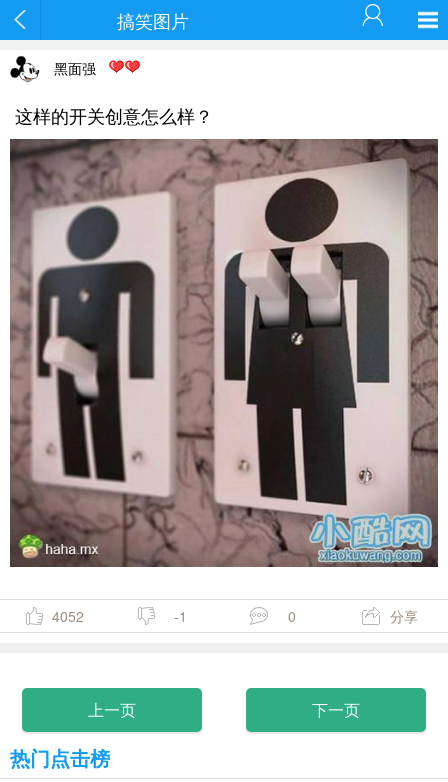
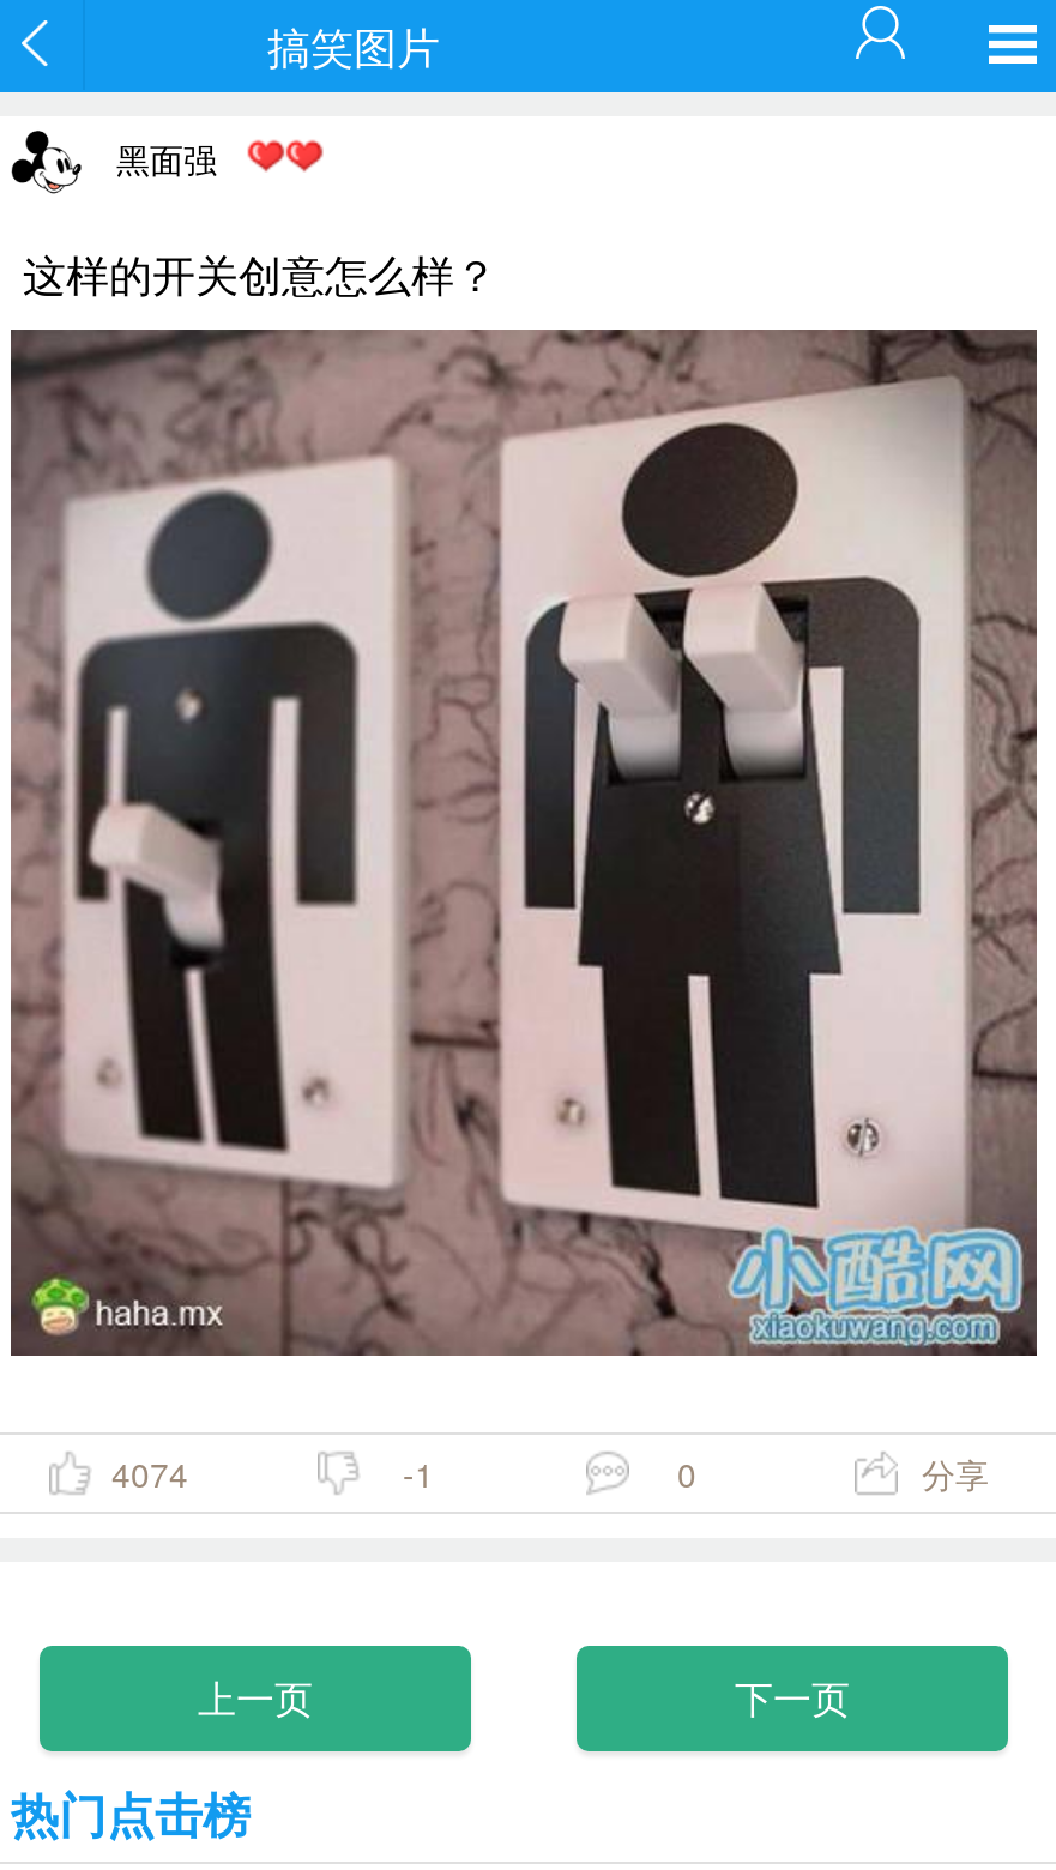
[52,606,84,626] 4052 -> [111,1449,188,1497] 4074

